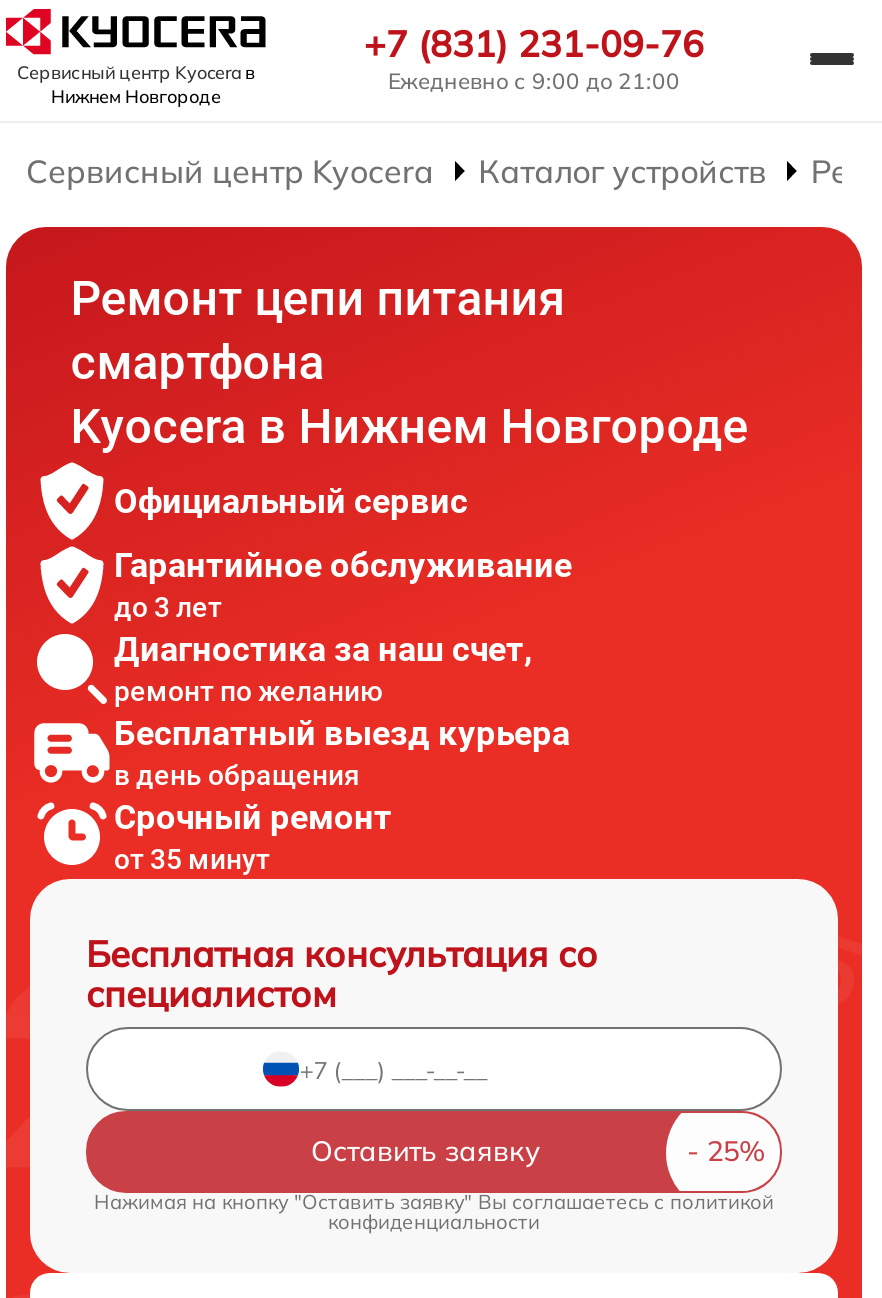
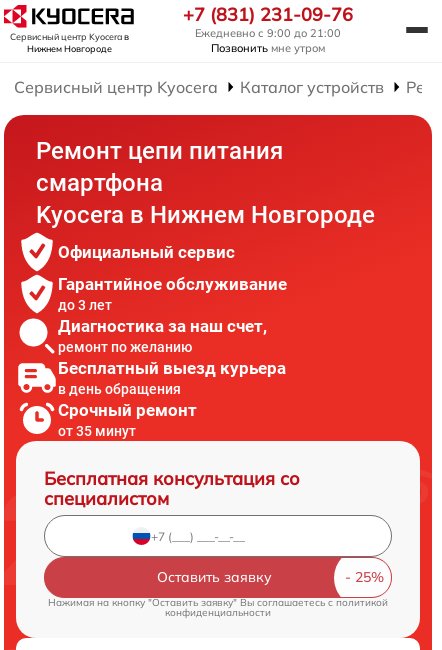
none -> [211,41,325,55] Позвонить мне утром

